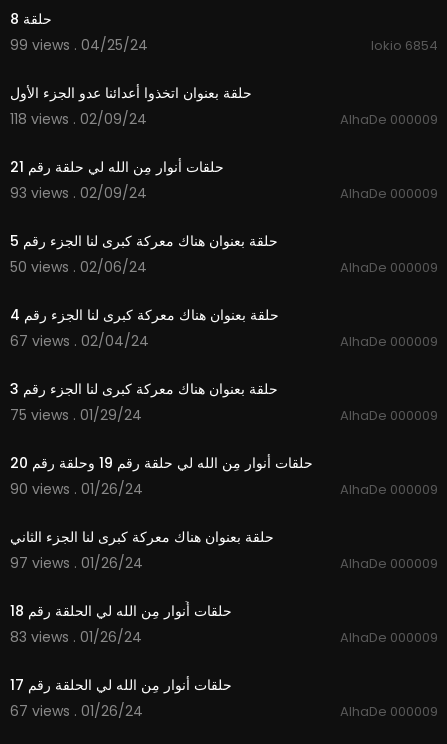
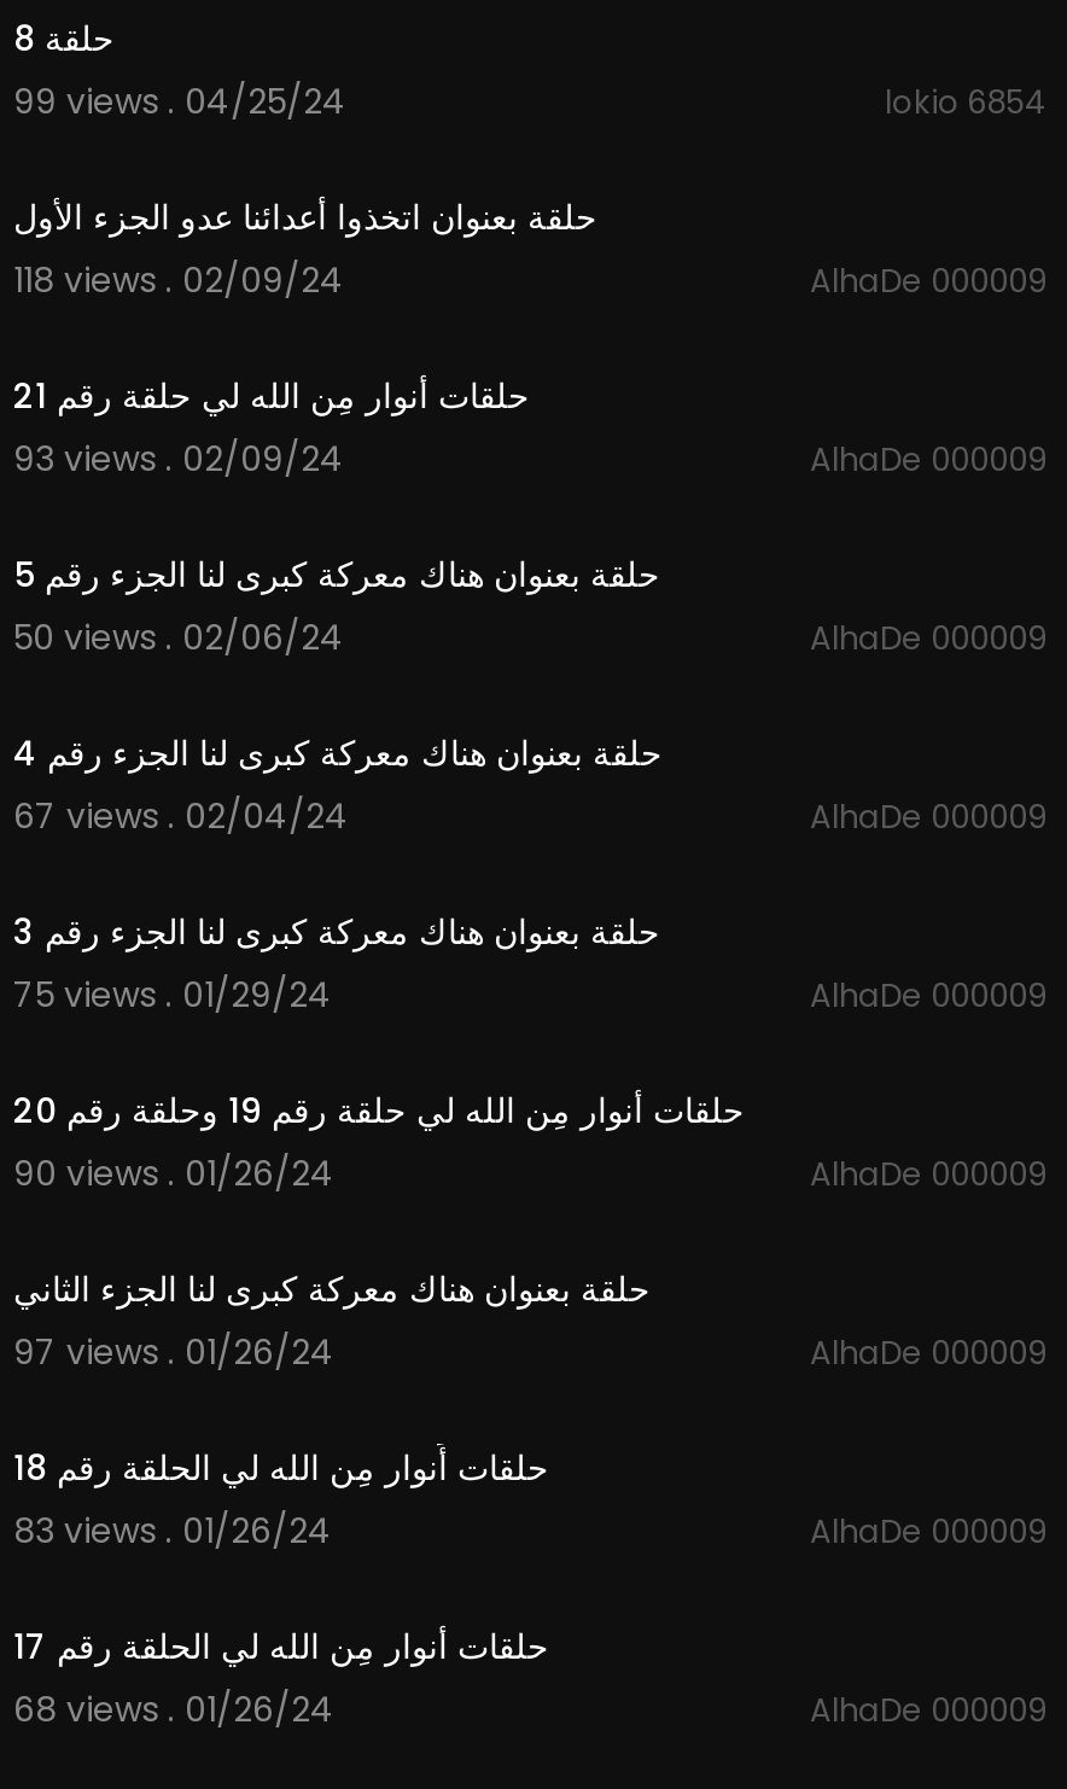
[10,701,143,721] 67 views . 01/26/24 -> [13,1685,334,1733] 68 views . 01/26/24

